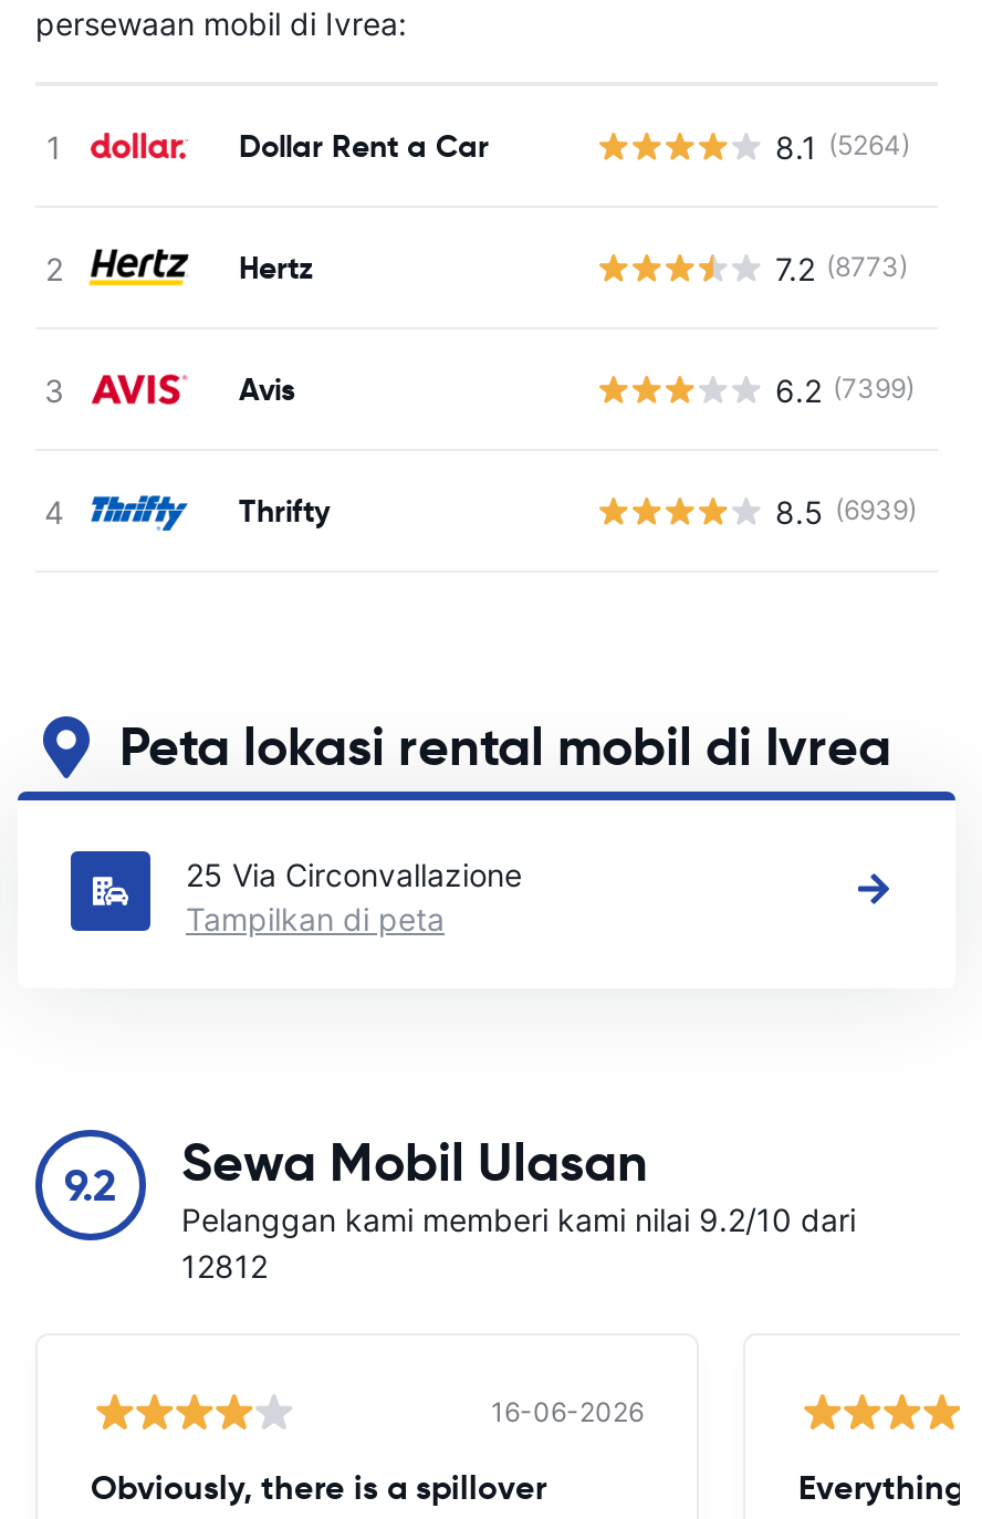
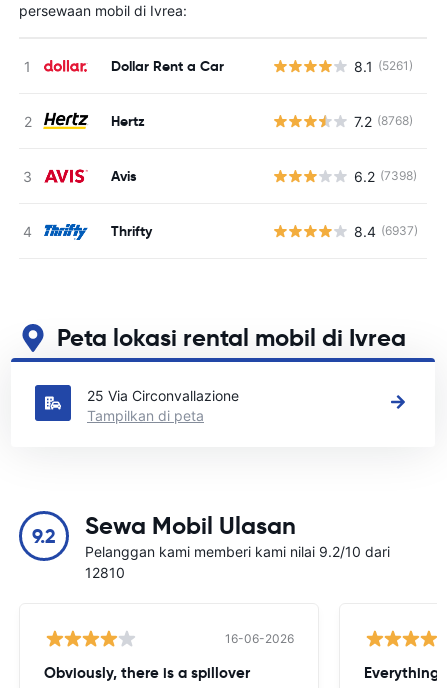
[775,127,910,165] 8.1 (5264) -> [353,57,412,74] 8.1 (5261)
[775,249,908,286] 7.2 (8773) -> [353,112,412,129] 7.2 (8768)
[775,370,915,408] 6.2 (7399) -> [353,167,416,184] 6.2 (7398)
[775,492,917,530] 8.5 (6939) -> [353,222,417,239] 8.4 (6937)
[181,1247,268,1285] 12812 -> [85,564,125,581] 12810

